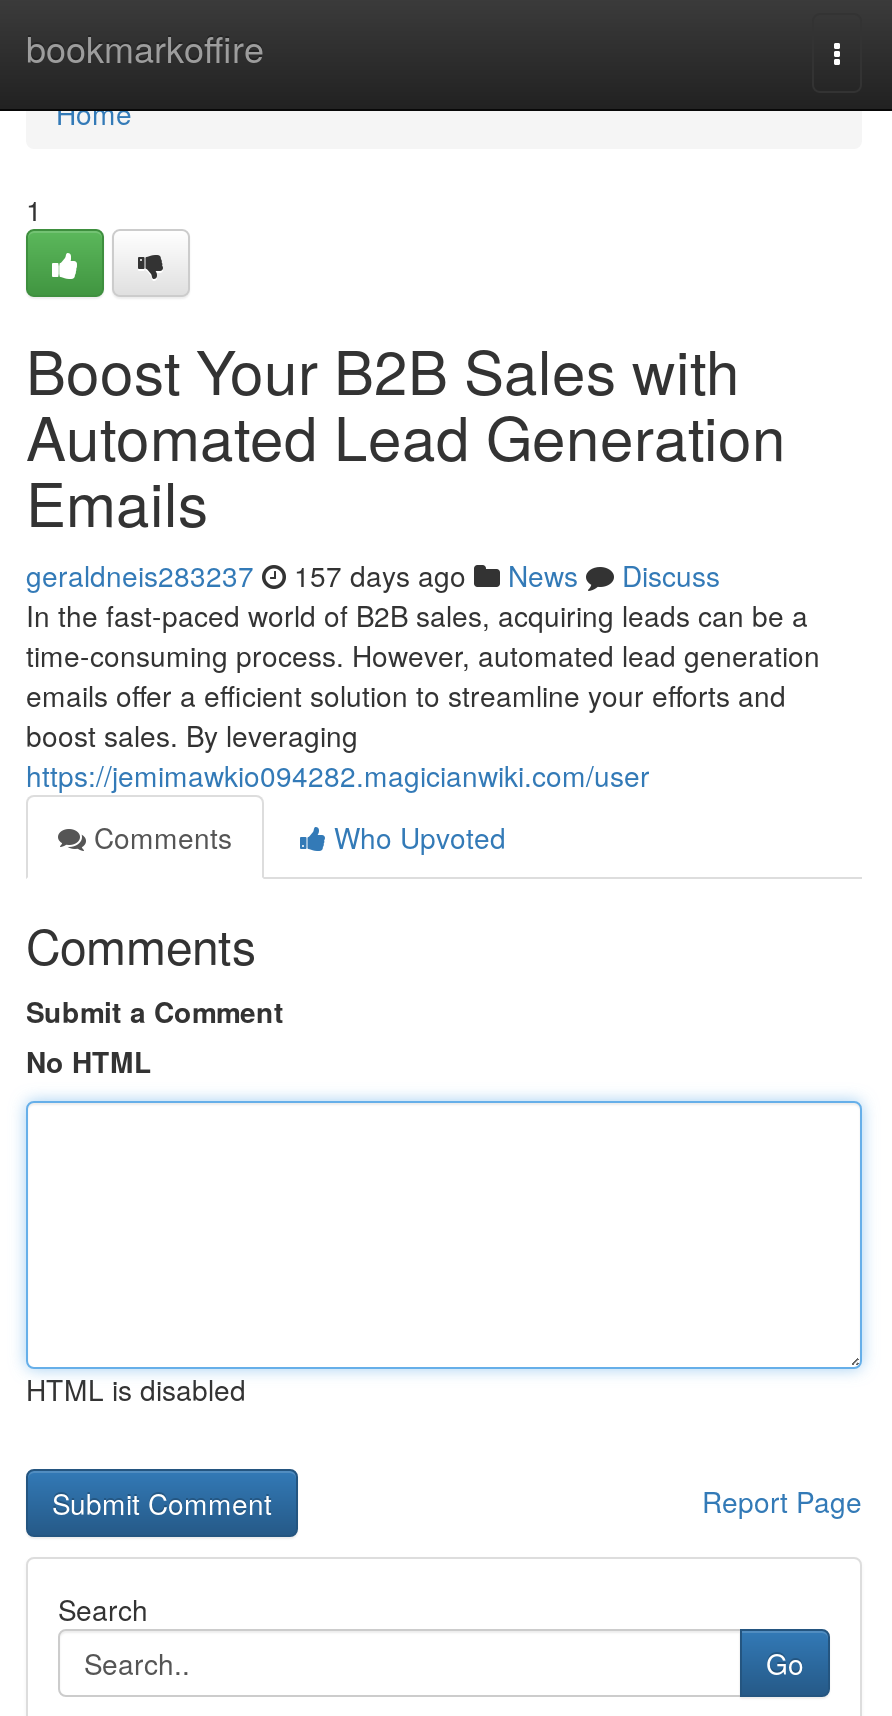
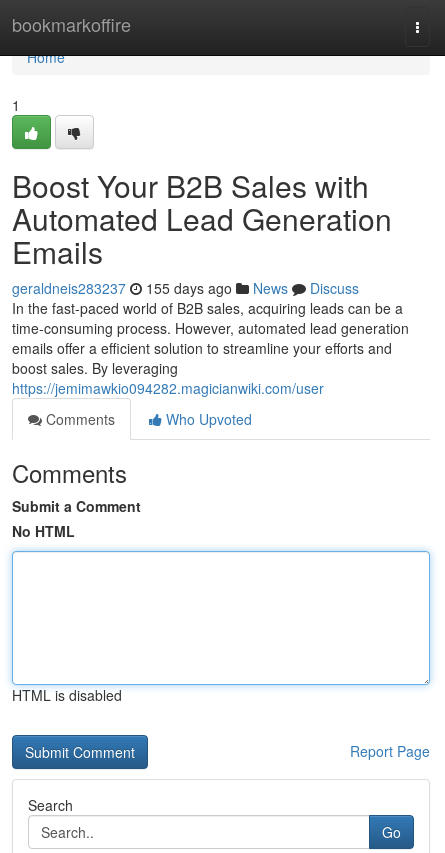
[26,555,720,595] geraldneis283237 157 days ago News Discuss -> [12,278,359,298] geraldneis283237 155 days ago News Discuss

